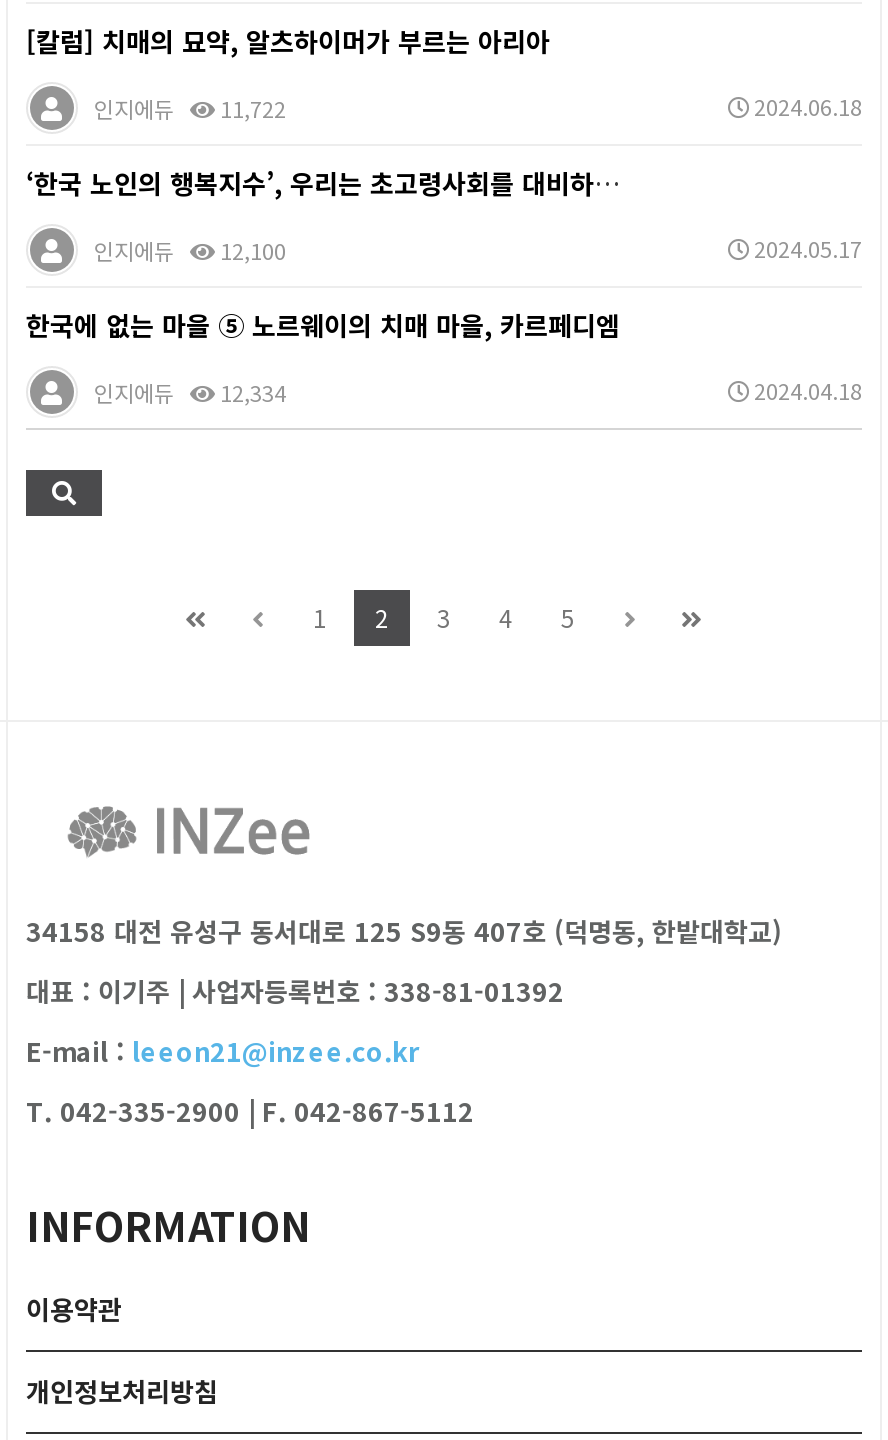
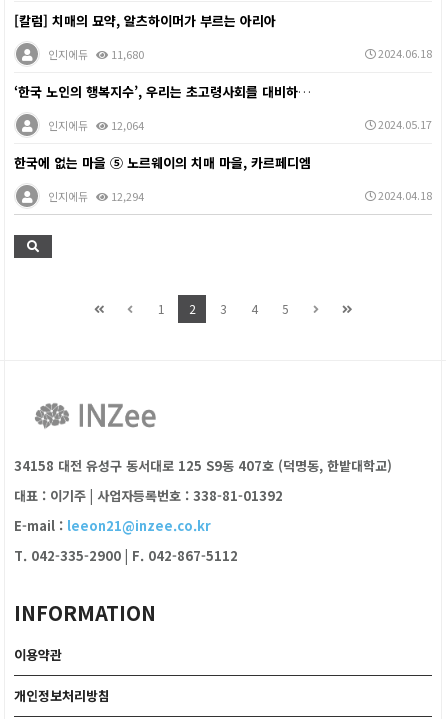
[94,92,286,124] 인지에듀 11,722 -> [48,46,144,62] 인지에듀 11,680
[94,234,286,266] 인지에듀 12,100 -> [48,117,144,133] 인지에듀 12,064
[94,376,286,408] 인지에듀 12,334 -> [48,188,144,204] 인지에듀 12,294

